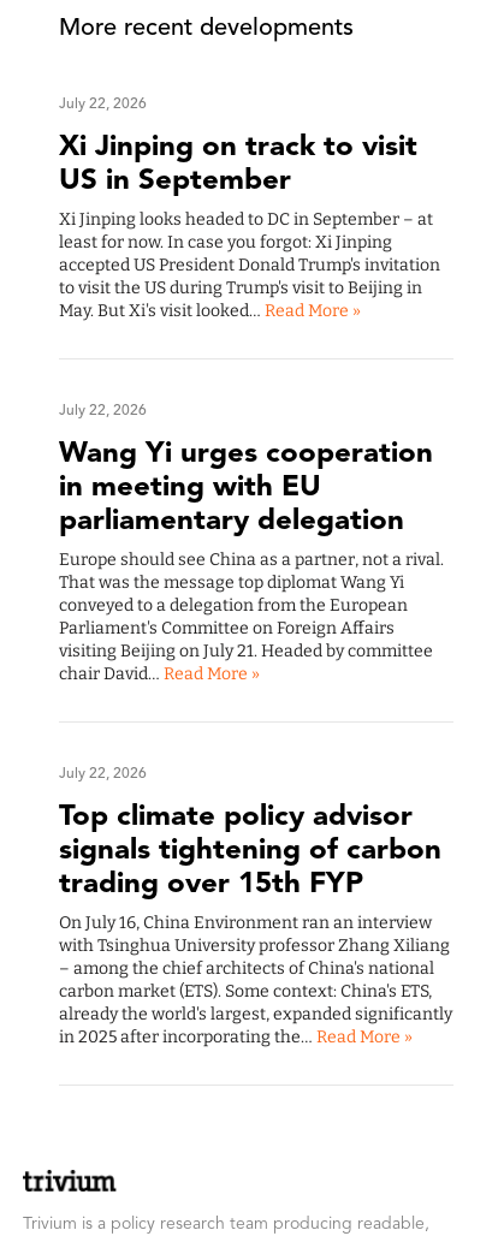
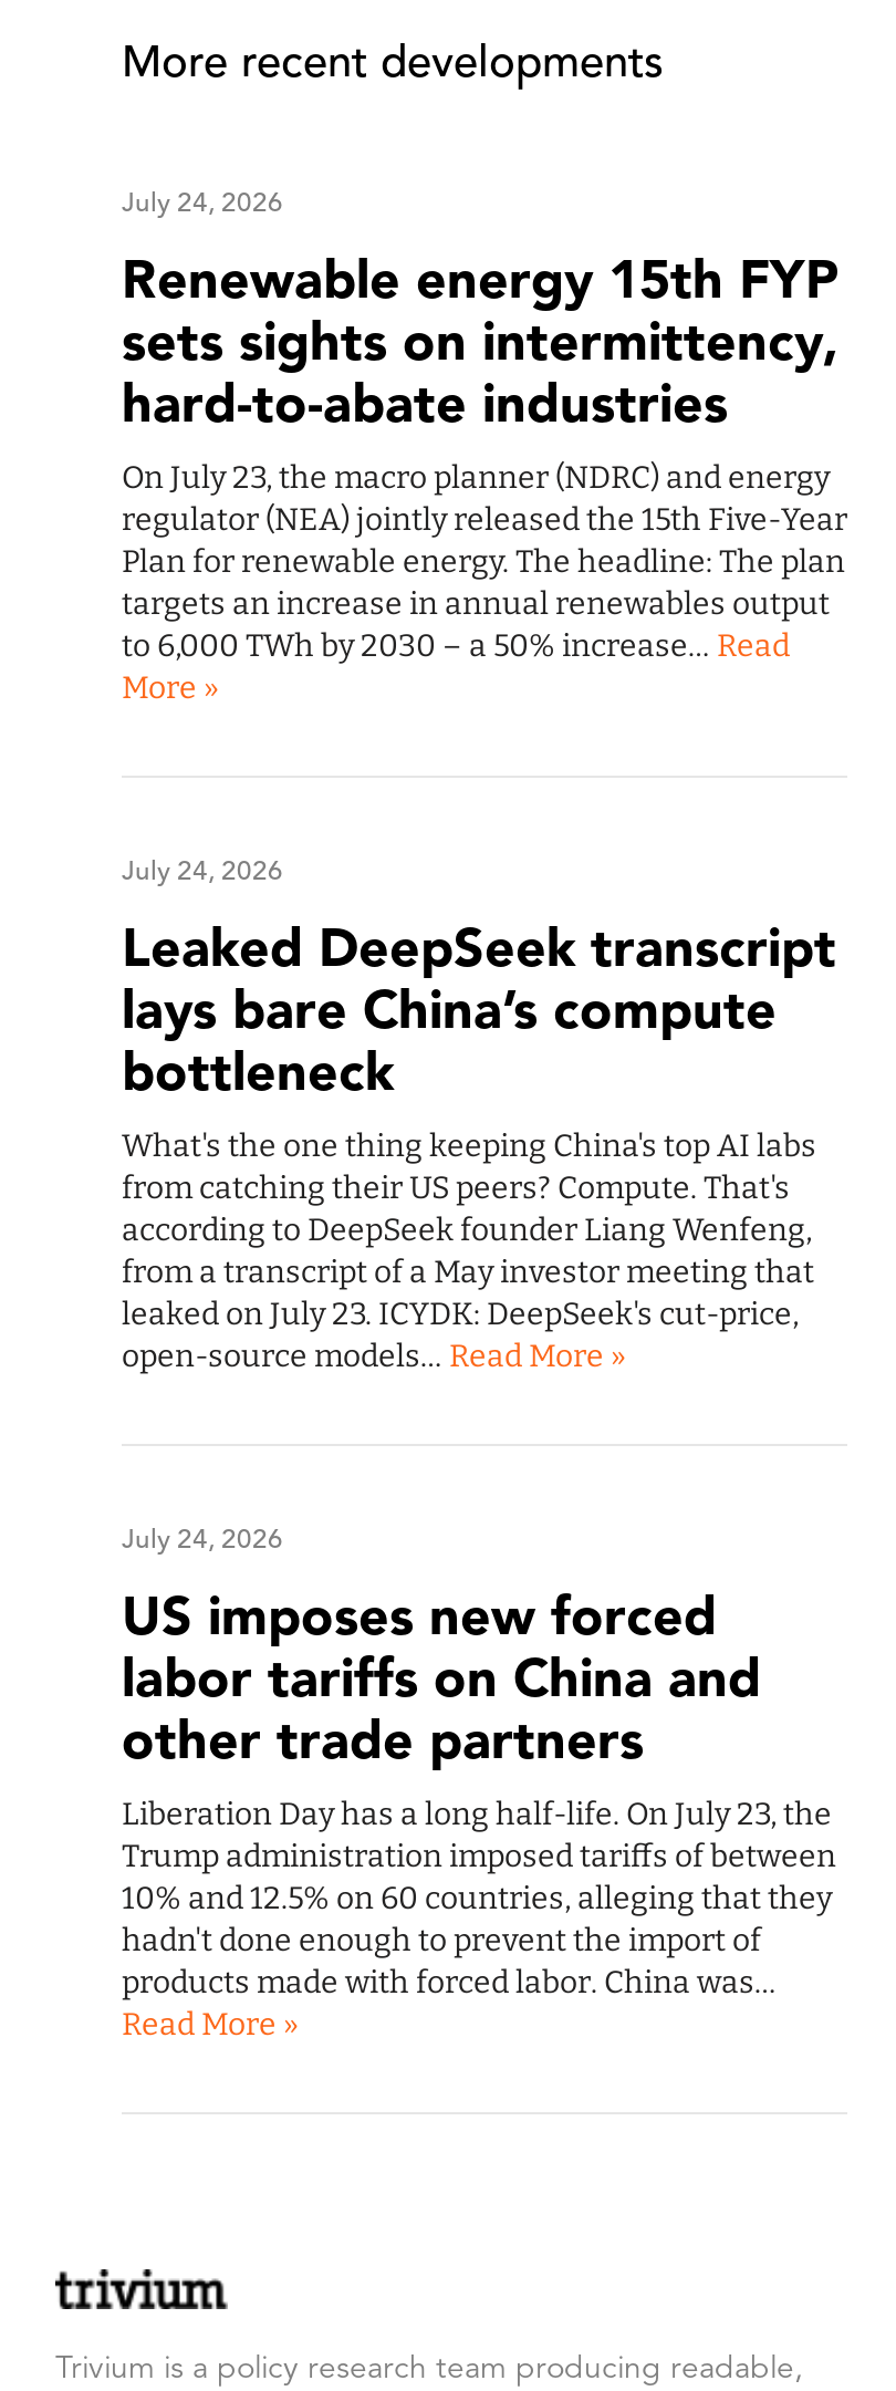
[59,97,147,112] July 22, 2026 -> [122,191,283,218] July 24, 2026
[59,133,417,196] Xi Jinping on track to visit | US in September -> [122,258,838,435] Renewable energy 15th FYP | sets sights on intermittency, | hard-to-abate industries
[59,209,440,321] Xi Jinping looks headed to DC in September – at | least for now. In case you forgot: Xi Jinping | accepted US President Donald Trump's invitation | to visit the US during Trump's visit to Beijing in | May. But Xi's visit looked… Read More » -> [122,459,847,707] On July 23, the macro planner (NDRC) and energy | regulator (NEA) jointly released the 15th Five-Year | Plan for renewable energy. The headline: The plan | targets an increase in annual renewables output | to 6,000 TWh by 2030 – a 50% increase… Read | More »
[59,404,147,418] July 22, 2026 -> [122,860,283,886] July 24, 2026
[59,440,433,536] Wang Yi urges cooperation | in meeting with EU | parliamentary delegation -> [122,926,836,1103] Leaked DeepSeek transcript | lays bare China’s compute | bottleneck
[59,549,444,684] Europe should see China as a partner, not a rival. | That was the message top diplomat Wang Yi | conveyed to a delegation from the European | Parliament's Committee on Foreign Affairs | visiting Beijing on July 21. Headed by committee | chair David… Read More » -> [122,1127,816,1375] What's the one thing keeping China's top AI labs | from catching their US peers? Compute. That's | according to DeepSeek founder Liang Wenfeng, | from a transcript of a May investor meeting that | leaked on July 23. ICYDK: DeepSeek's cut-price, | open-source models… Read More »
[59,767,147,782] July 22, 2026 -> [122,1528,283,1555] July 24, 2026
[59,803,441,899] Top climate policy advisor | signals tightening of carbon | trading over 15th FYP -> [122,1594,761,1771] US imposes new forced | labor tariffs on China and | other trade partners
[59,913,452,1047] On July 16, China Environment ran an interview | with Tsinghua University professor Zhang Xiliang | – among the chief architects of China's national | carbon market (ETS). Some context: China's ETS, | already the world's largest, expanded significantly | in 2025 after incorporating the… Read More » -> [122,1796,836,2044] Liberation Day has a long half-life. On July 23, the | Trump administration imposed tariffs of between | 10% and 12.5% on 60 countries, alleging that they | hadn't done enough to prevent the import of | products made with forced labor. China was… | Read More »

